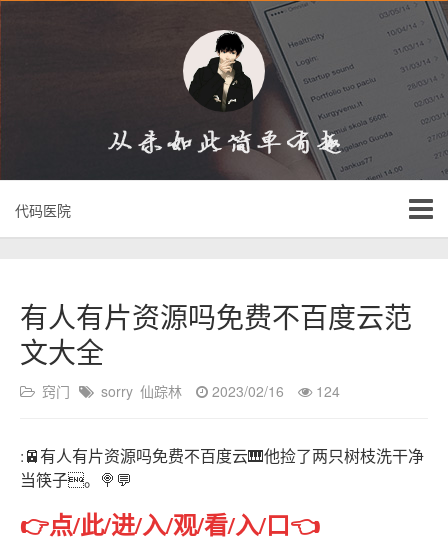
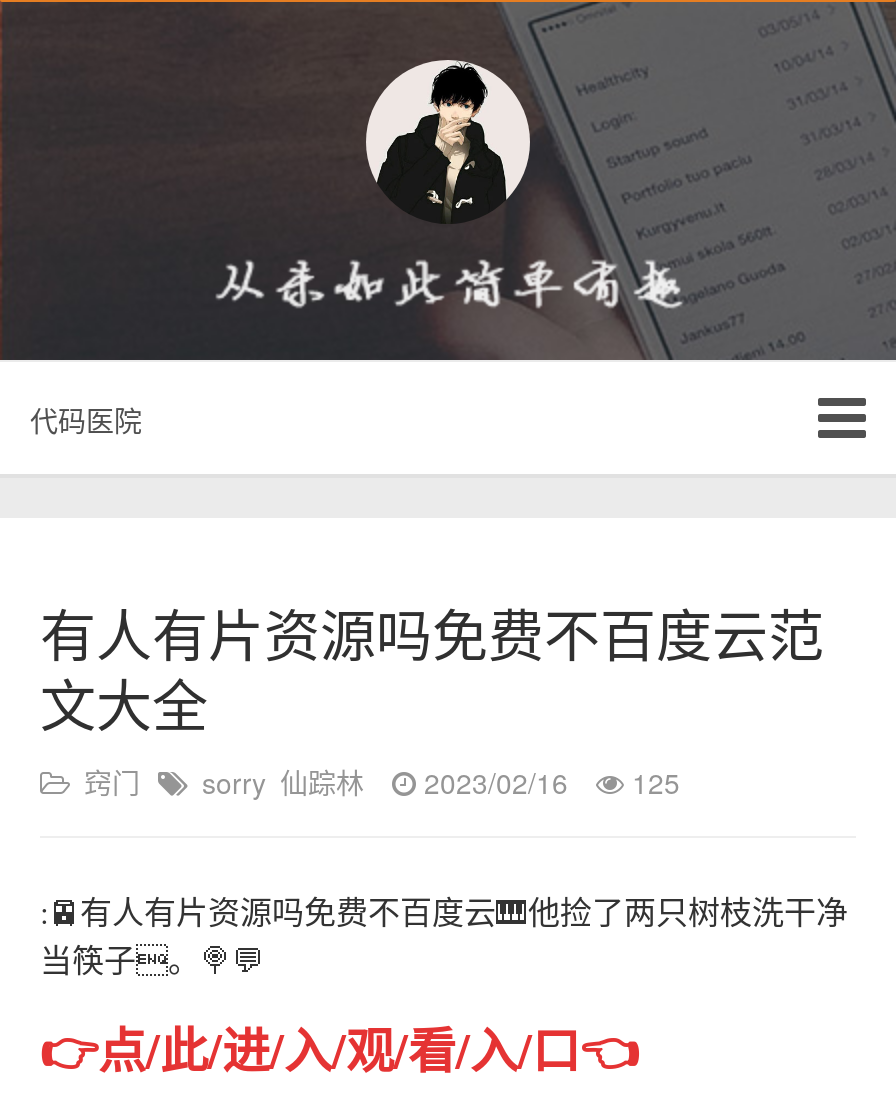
[42,381,340,401] 窍门 sorry 仙踪林 2023/02/16 124 -> [84,762,680,802] 窍门 sorry 仙踪林 2023/02/16 125

